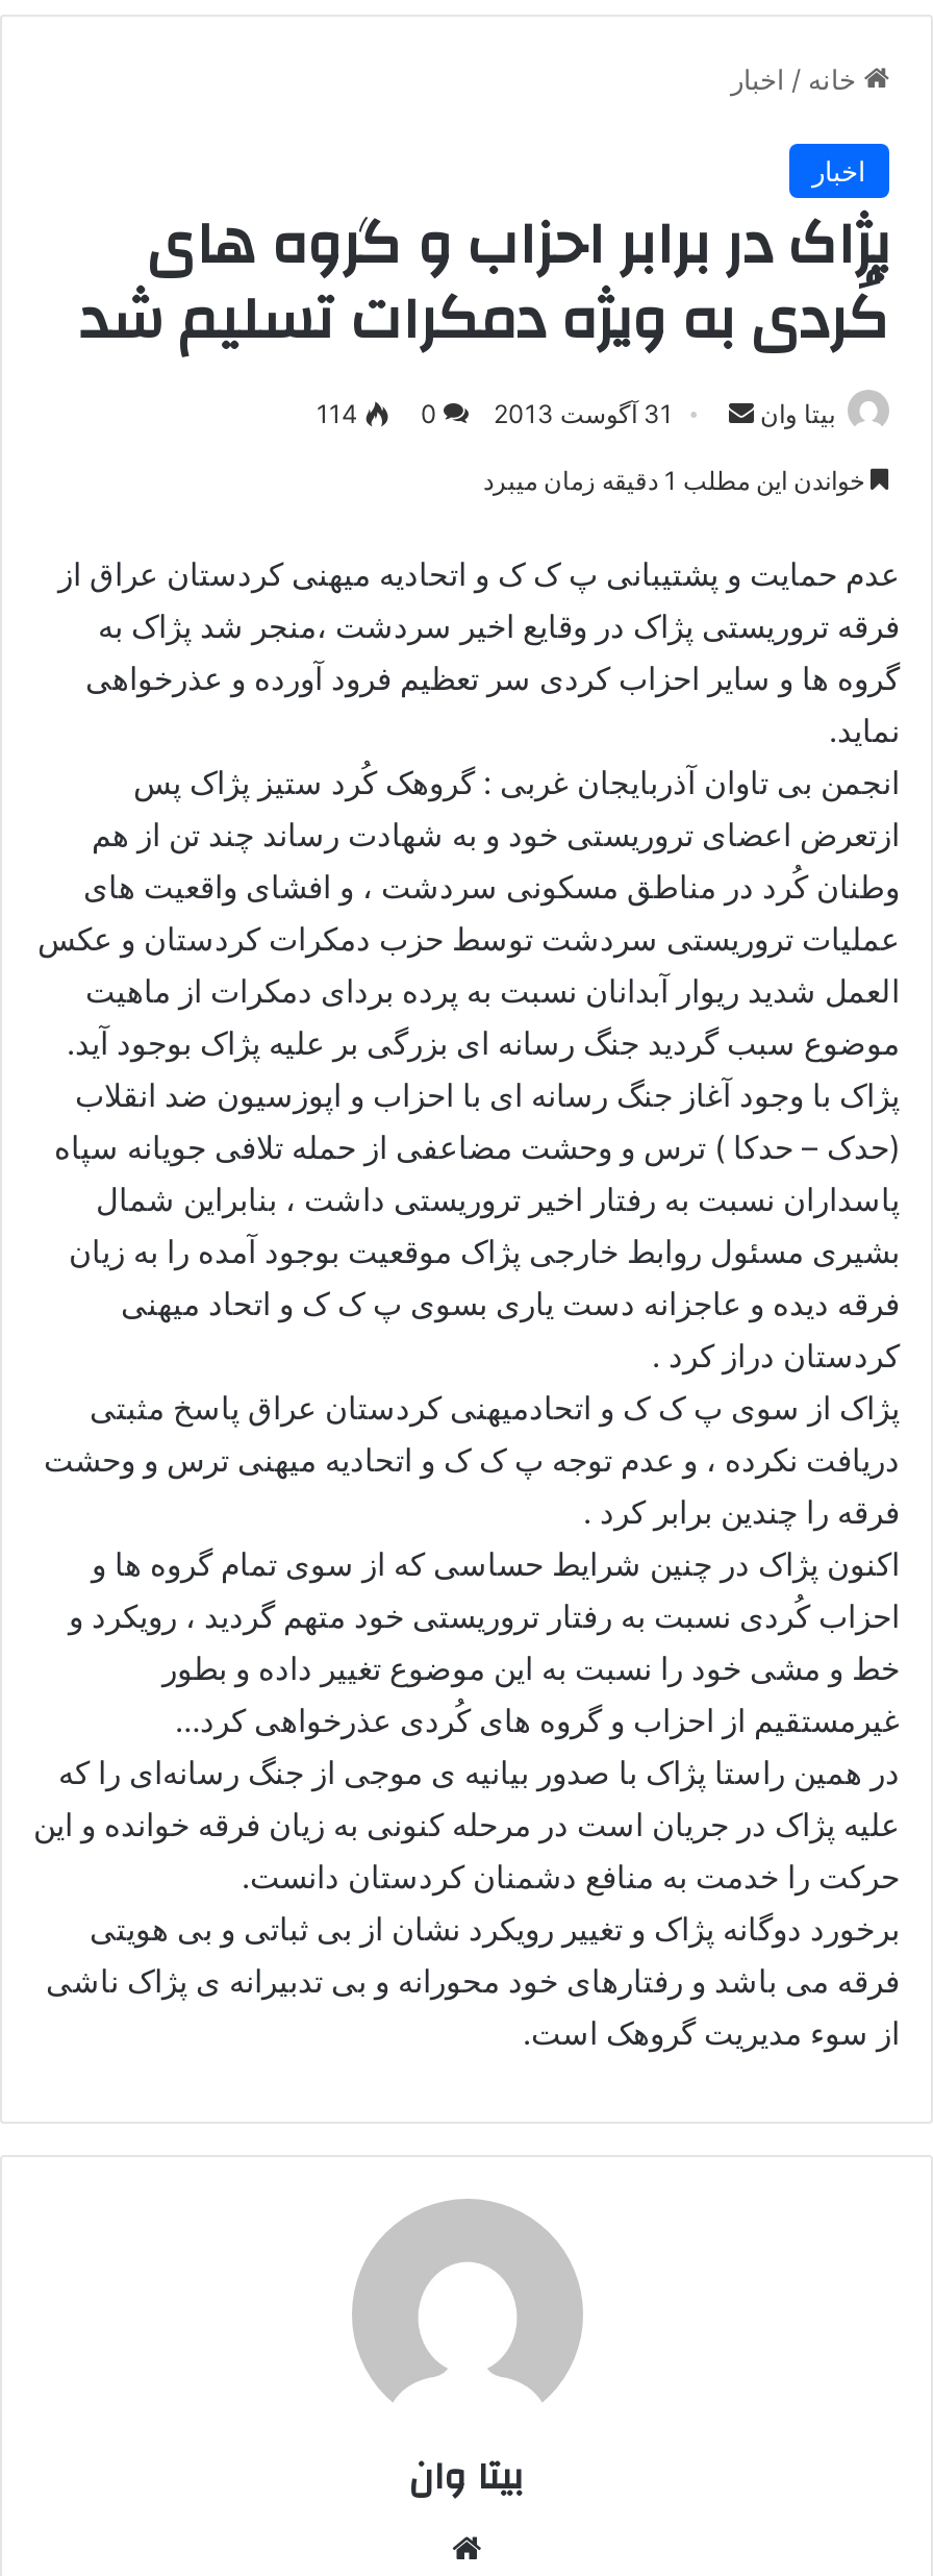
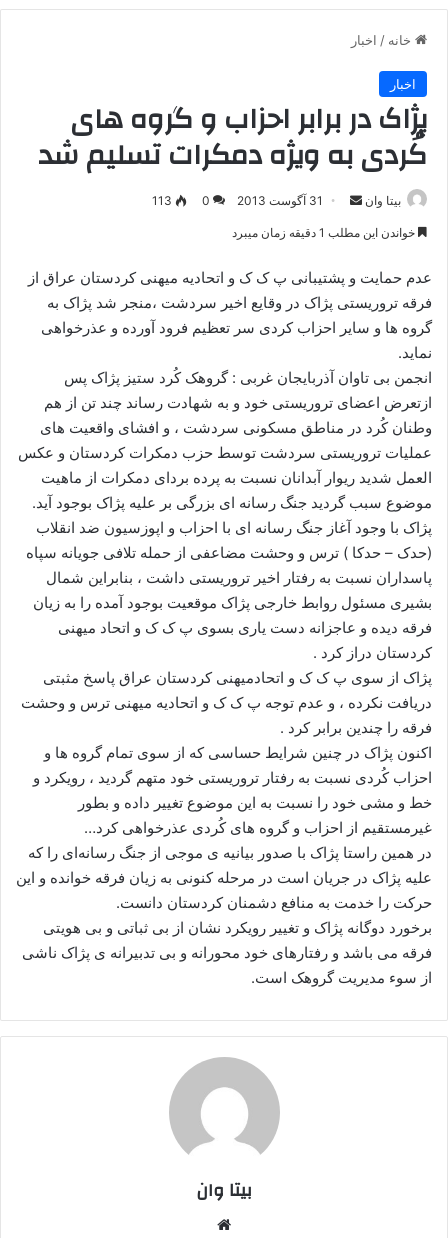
[317,398,437,430] 114 0 -> [152,193,210,208] 113 0

